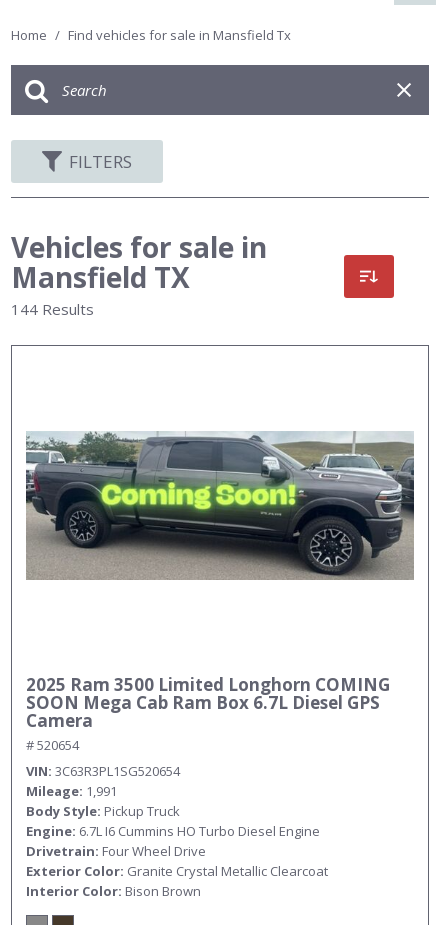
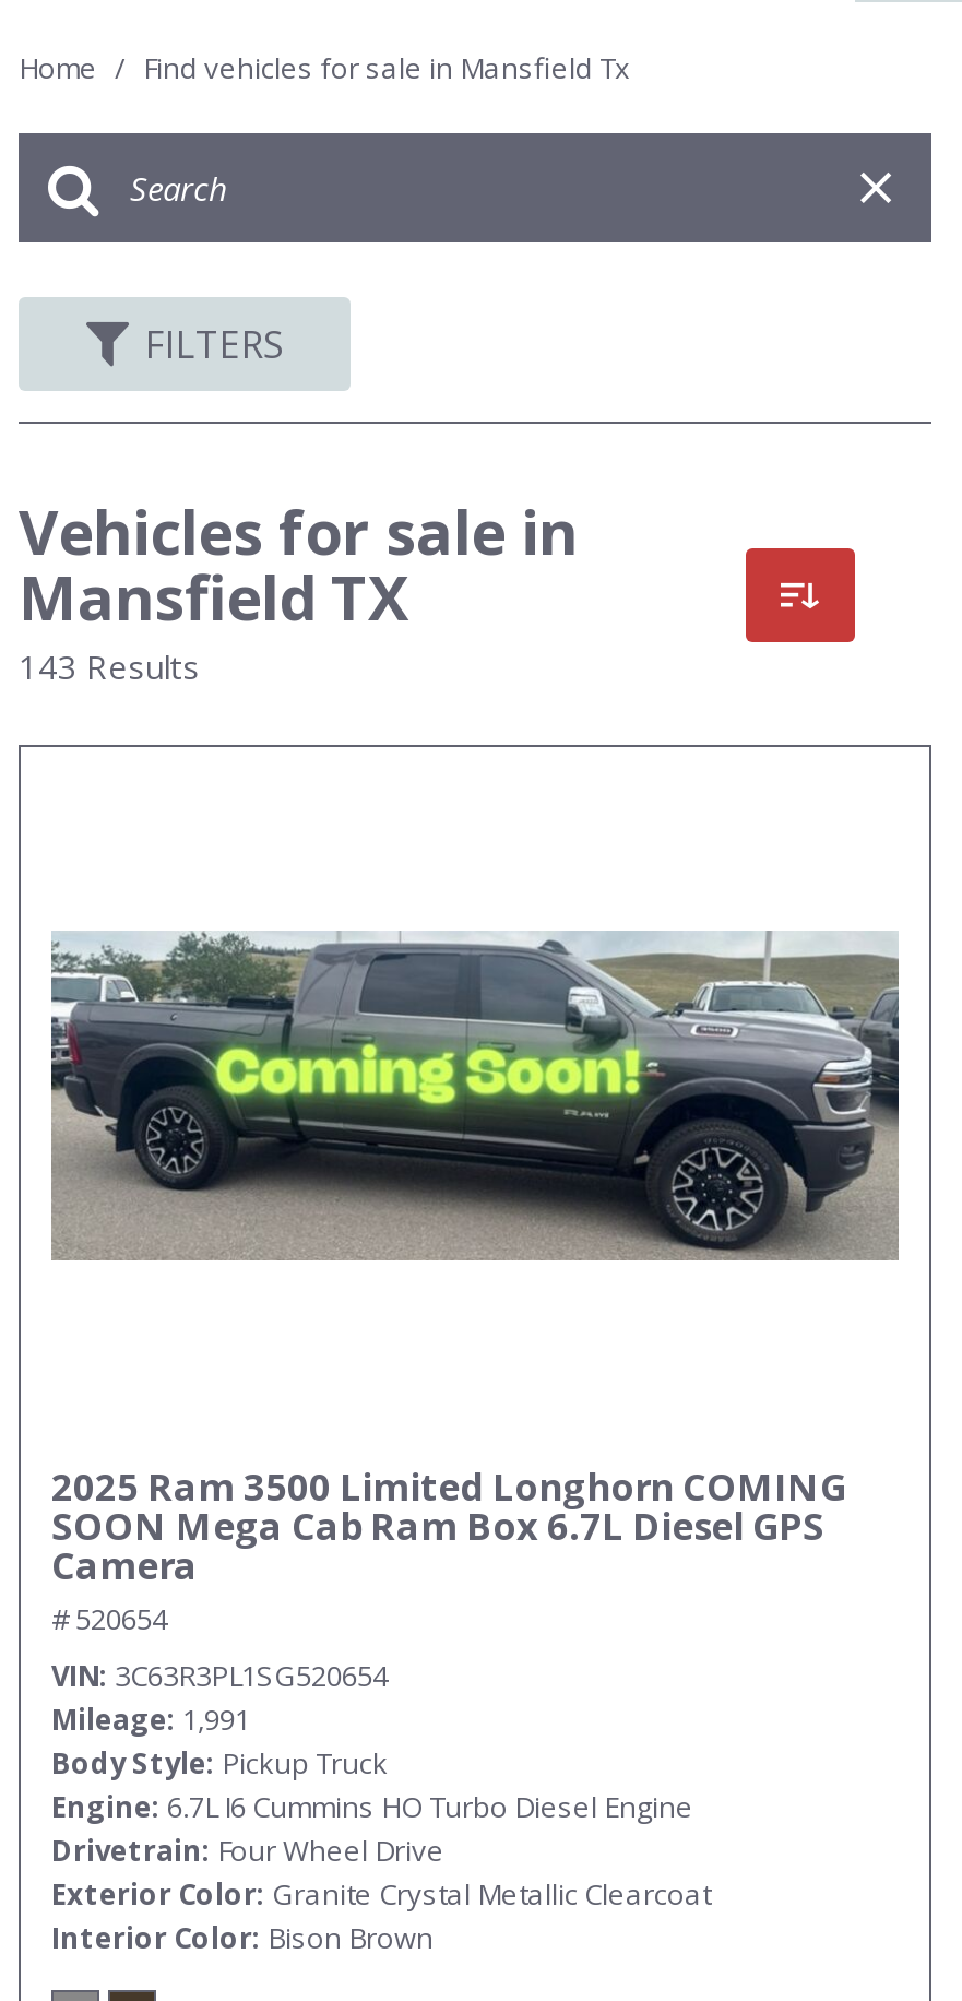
[11,299,94,319] 144 Results -> [19,644,200,688] 143 Results

